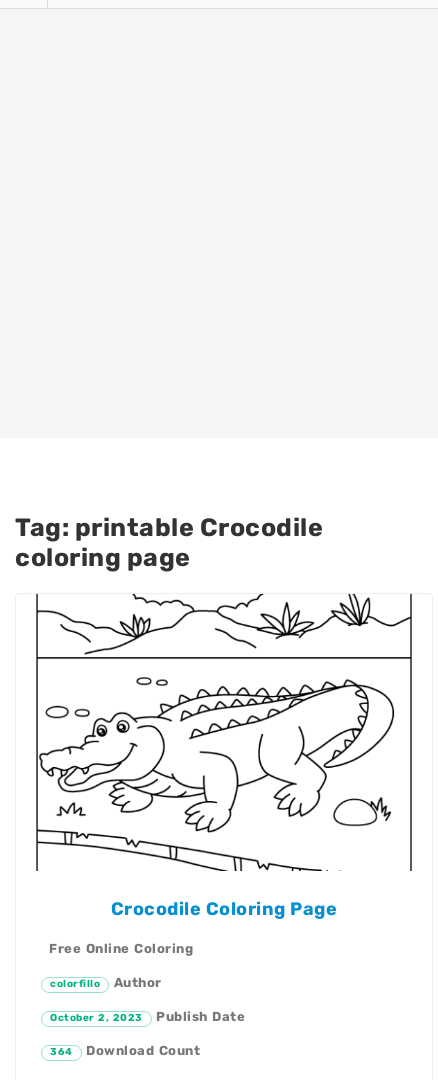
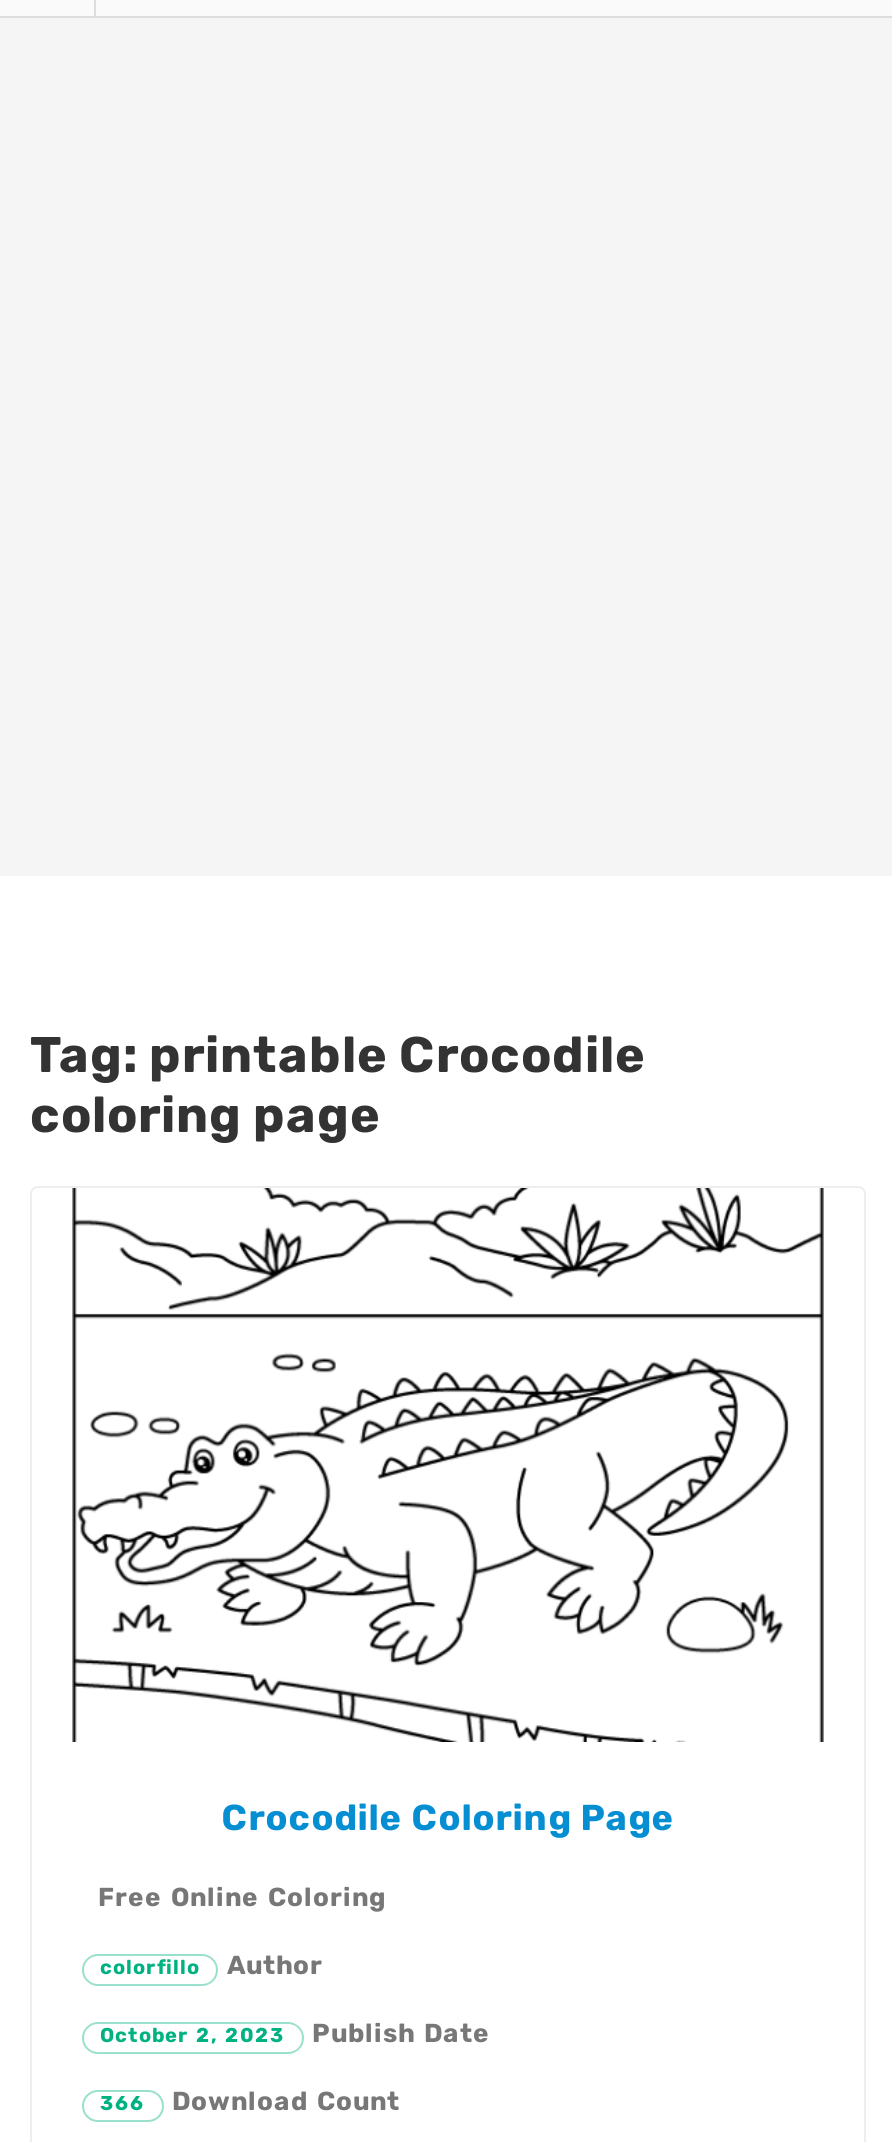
[50,1043,200,1058] 364 Download Count -> [100,2087,400,2117] 366 Download Count

